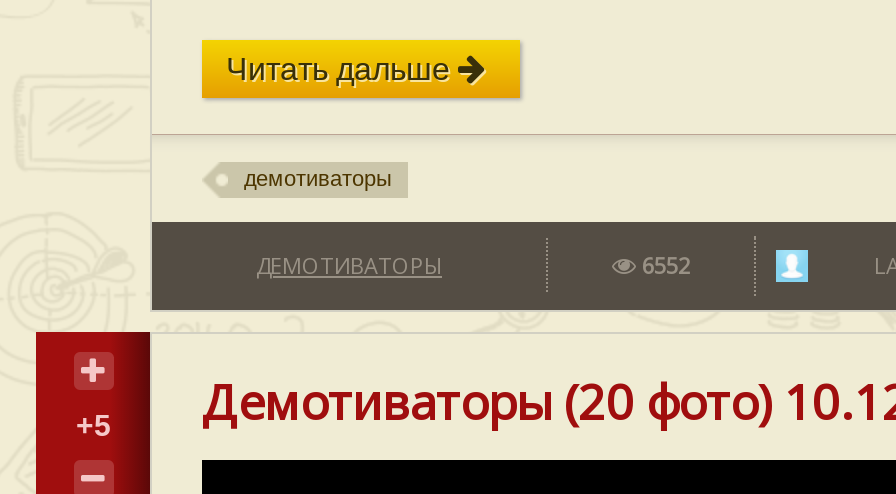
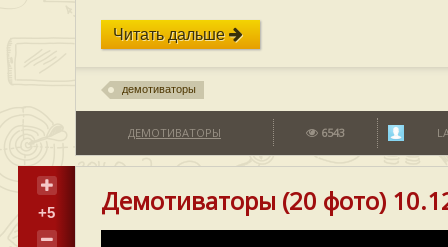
[636,250,690,280] 6552 -> [318,125,345,140] 6543

